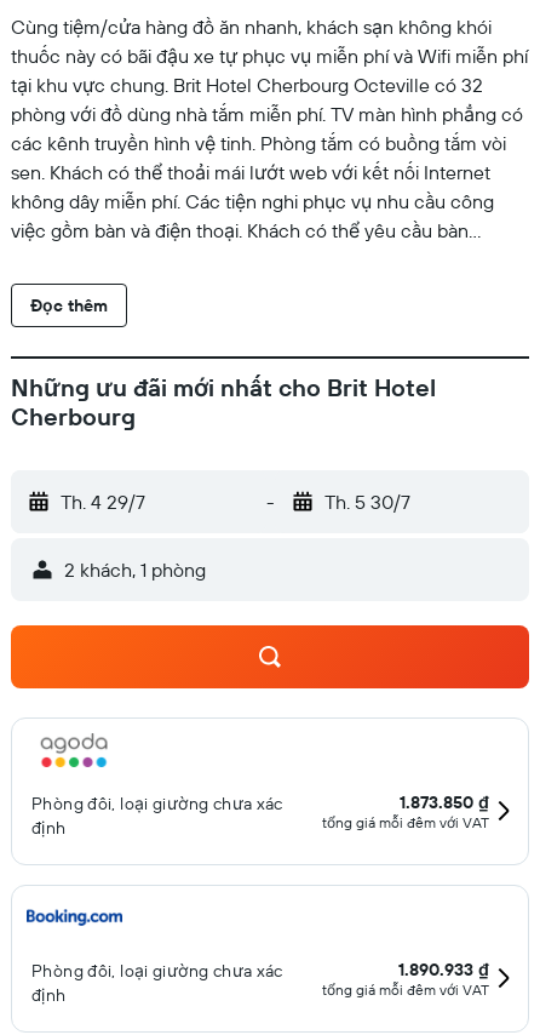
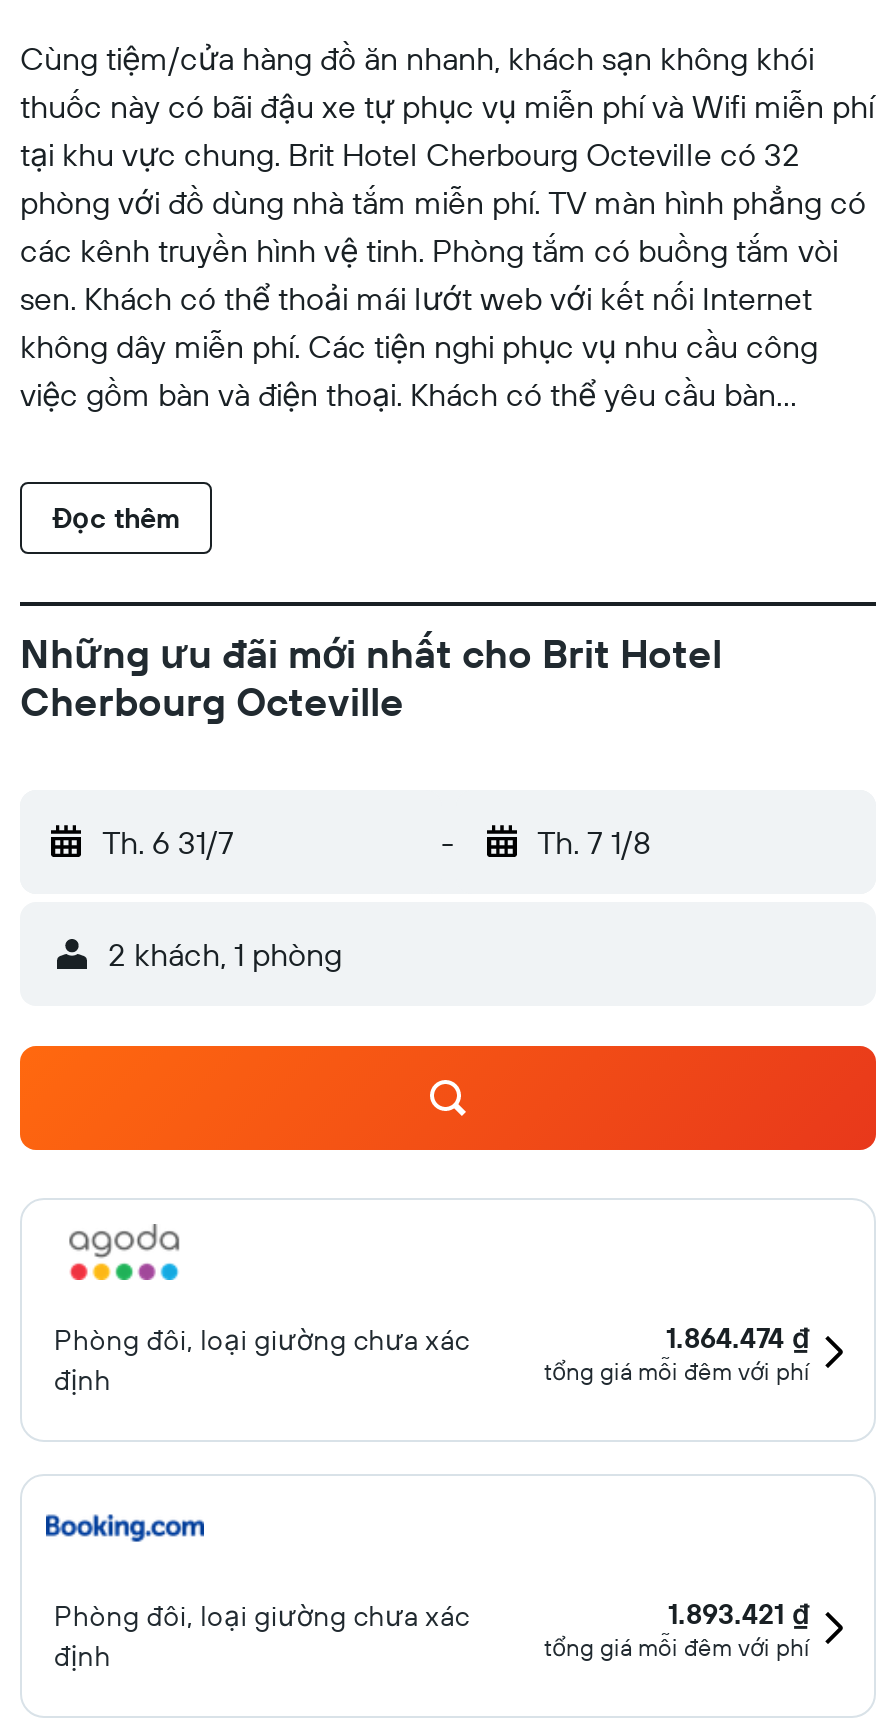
[11,401,136,431] Cherbourg -> [20,676,404,726] Cherbourg Octeville
[61,490,145,514] Th. 4 29/7 -> [102,822,234,862] Th. 6 31/7
[324,490,410,514] Th. 5 30/7 -> [537,822,651,862] Th. 7 1/8
[400,791,489,813] 1.873.850 ₫ -> [666,1320,810,1356] 1.864.474 ₫
[322,813,489,831] tổng giá mỗi đêm với VAT -> [544,1356,810,1386] tổng giá mỗi đêm với phí
[398,959,489,980] 1.890.933 ₫ -> [668,1596,810,1632] 1.893.421 ₫
[322,980,489,999] tổng giá mỗi đêm với VAT -> [544,1632,810,1662] tổng giá mỗi đêm với phí

